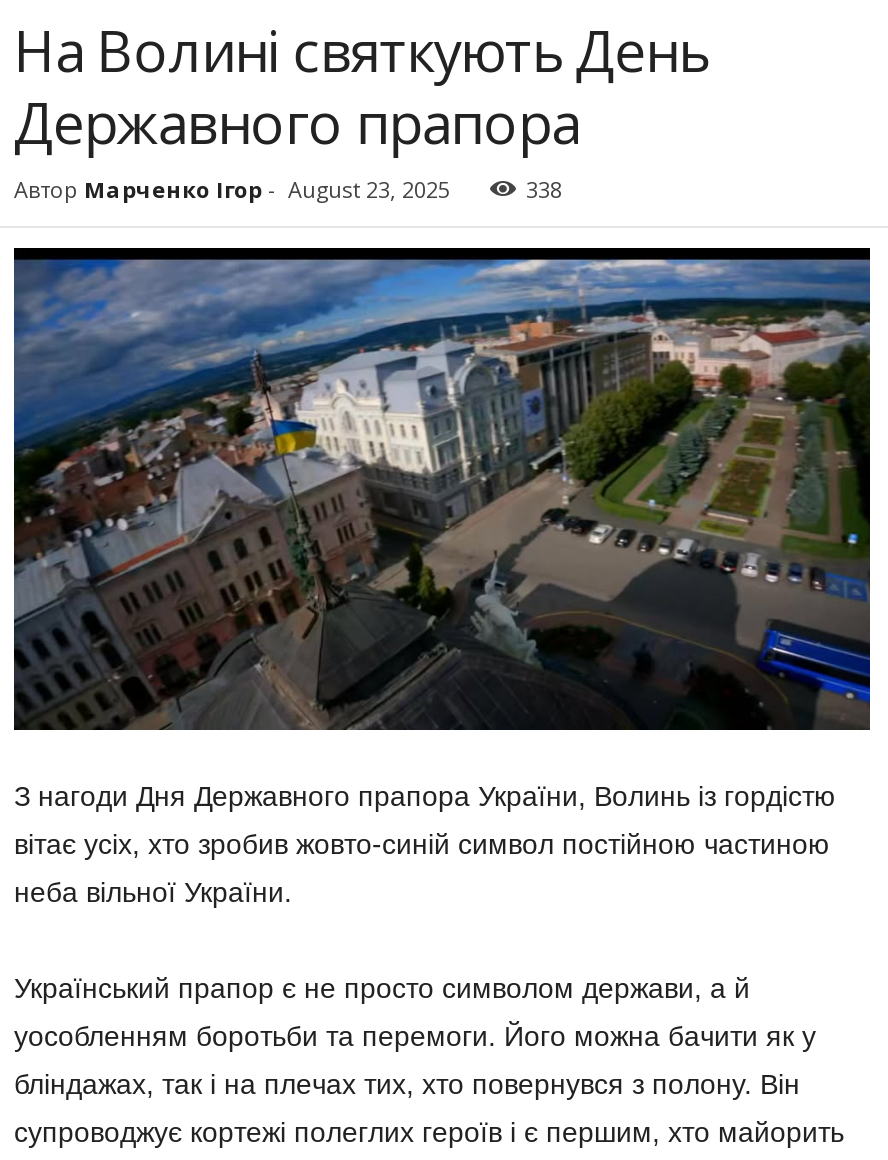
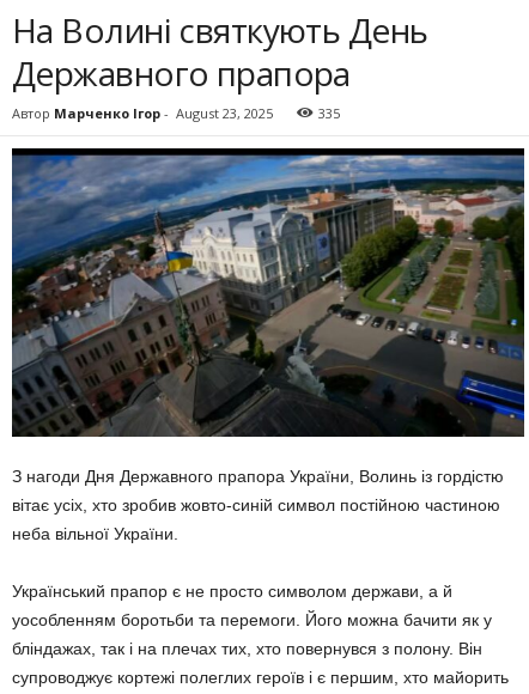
[526,174,562,204] 338 -> [318,104,340,122] 335

